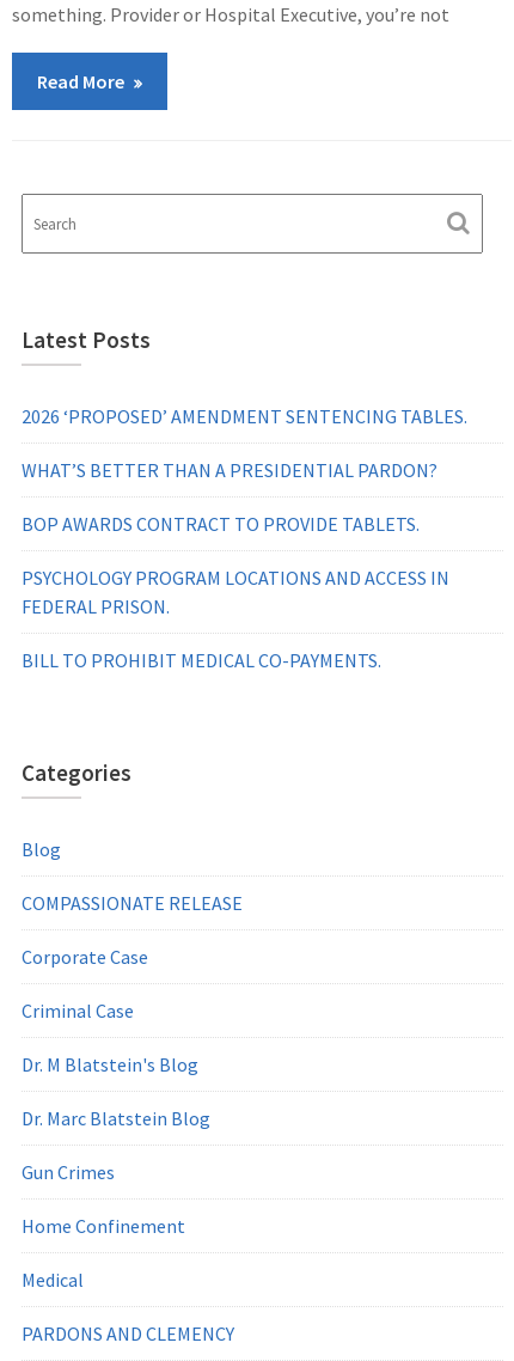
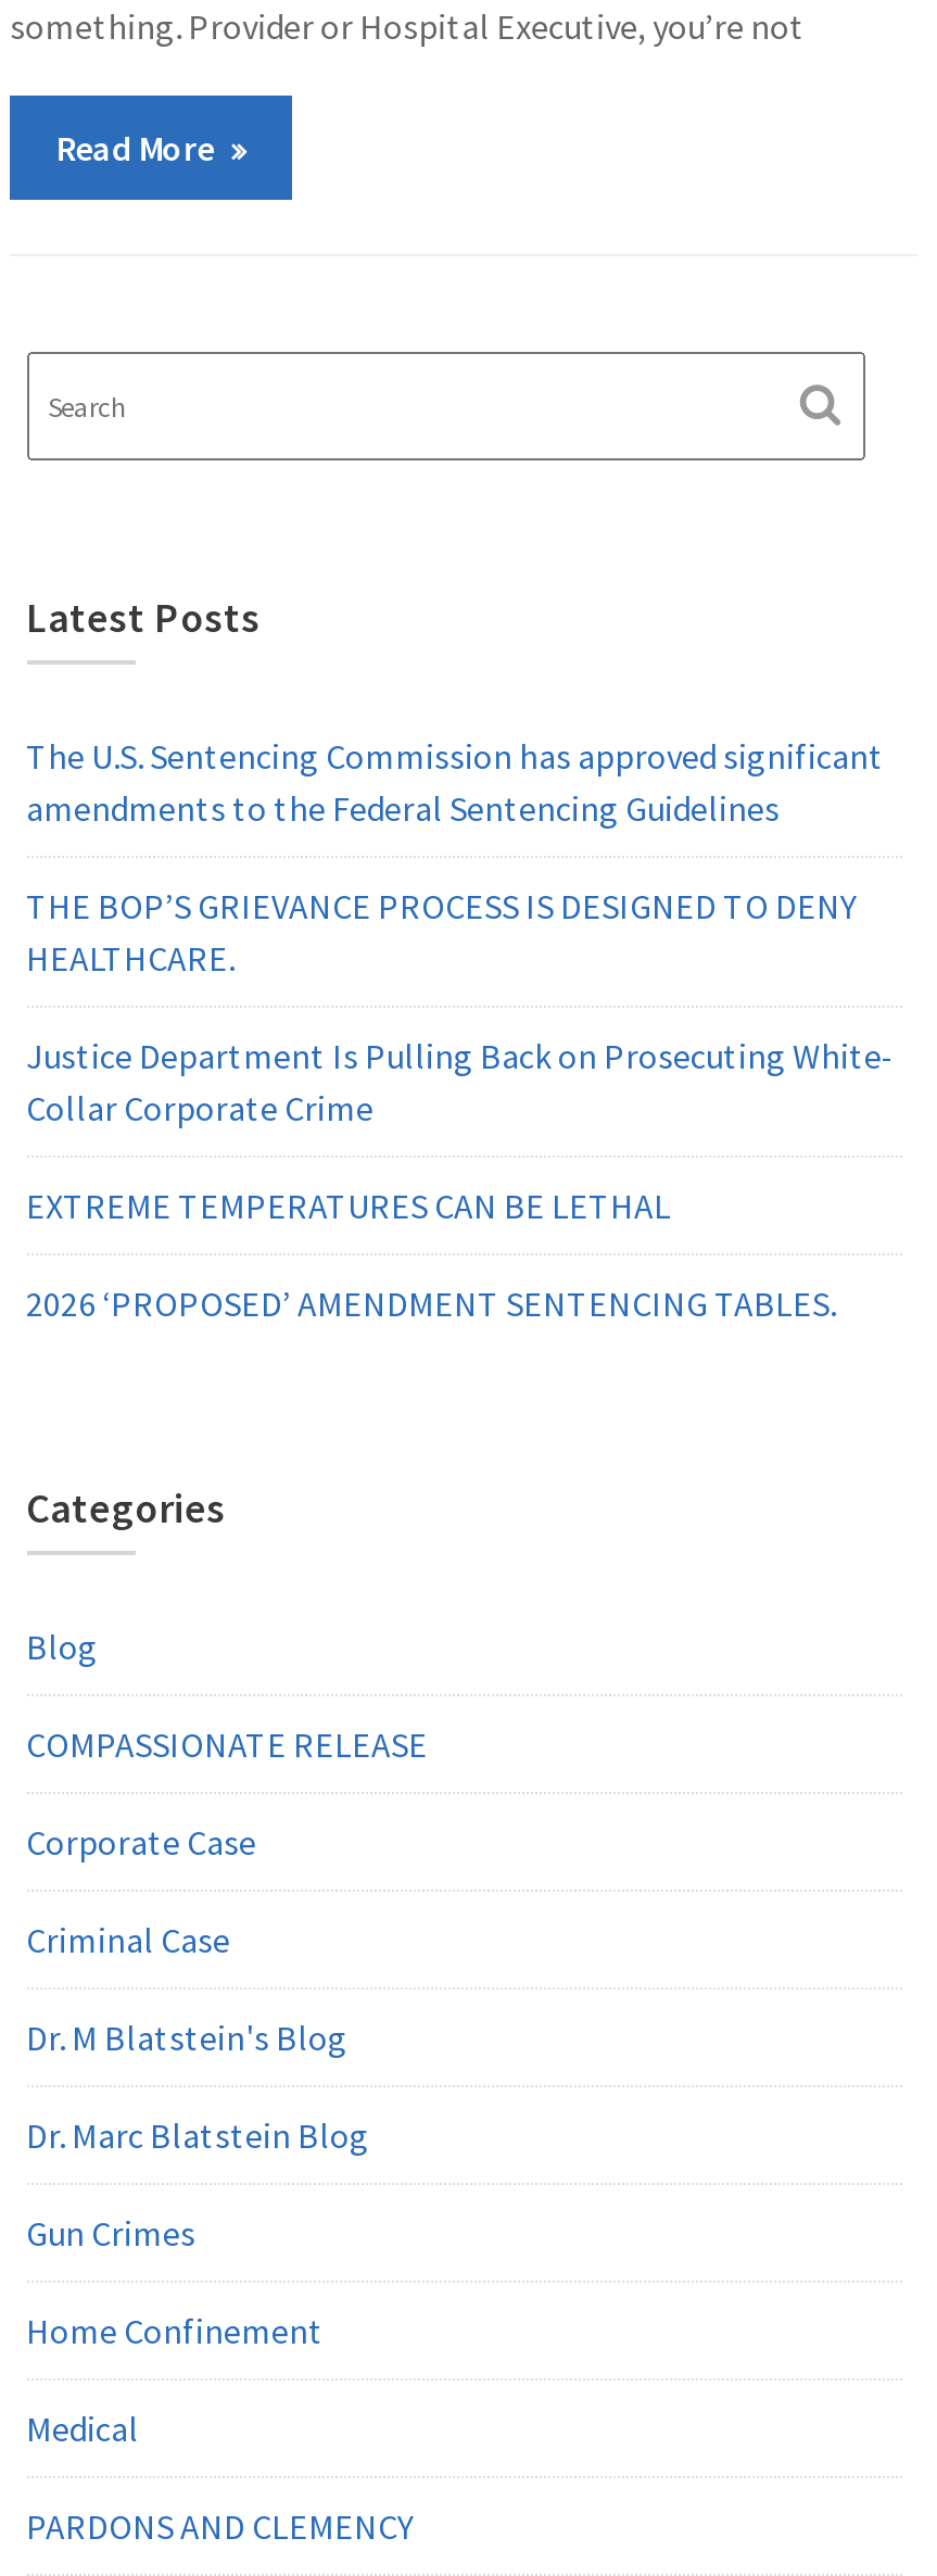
none -> [26,735,895,1228] The U.S. Sentencing Commission has approved significant | amendments to the Federal Sentencing Guidelines | THE BOP’S GRIEVANCE PROCESS IS DESIGNED TO DENY | HEALTHCARE. | Justice Department Is Pulling Back on Prosecuting White- | Collar Corporate Crime | EXTREME TEMPERATURES CAN BE LETHAL
moved [21,404,467,428] -> [26,1282,836,1325]: 2026 ‘PROPOSED’ AMENDMENT SENTENCING TABLES.
[21,458,449,672] WHAT’S BETTER THAN A PRESIDENTIAL PARDON? | BOP AWARDS CONTRACT TO PROVIDE TABLETS. | PSYCHOLOGY PROGRAM LOCATIONS AND ACCESS IN | FEDERAL PRISON. | BILL TO PROHIBIT MEDICAL CO-PAYMENTS. -> none

